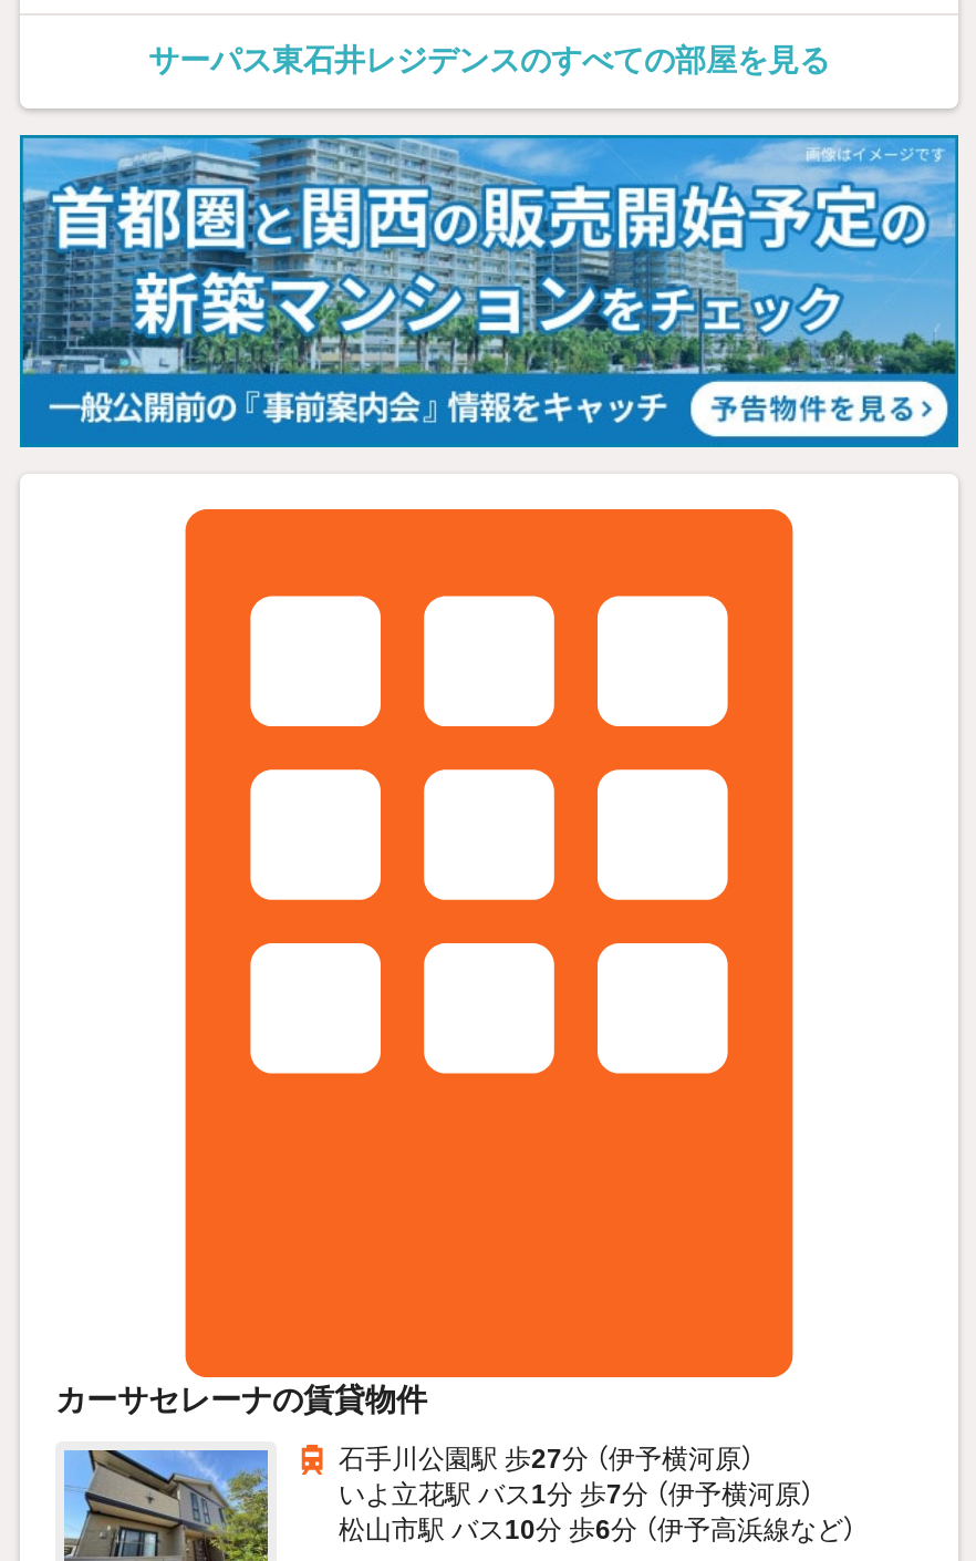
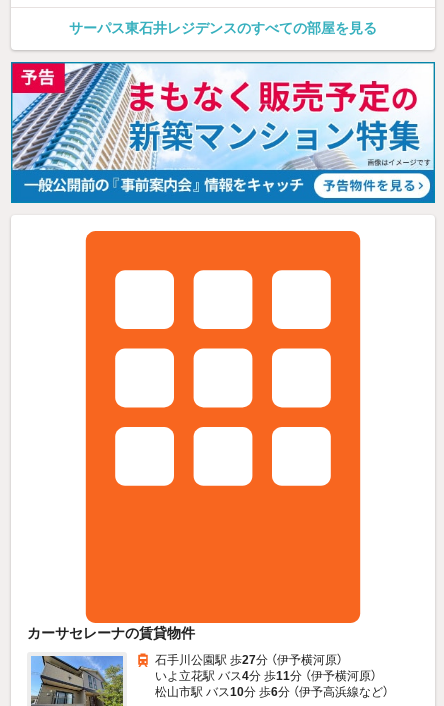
[20,135,958,376] [image] -> [11,62,435,171] [image]
[339,1479,814,1510] いよ立花駅 バス1分 歩7分 （伊予横河原） -> [155,669,377,683] いよ立花駅 バス4分 歩11分 （伊予横河原）

